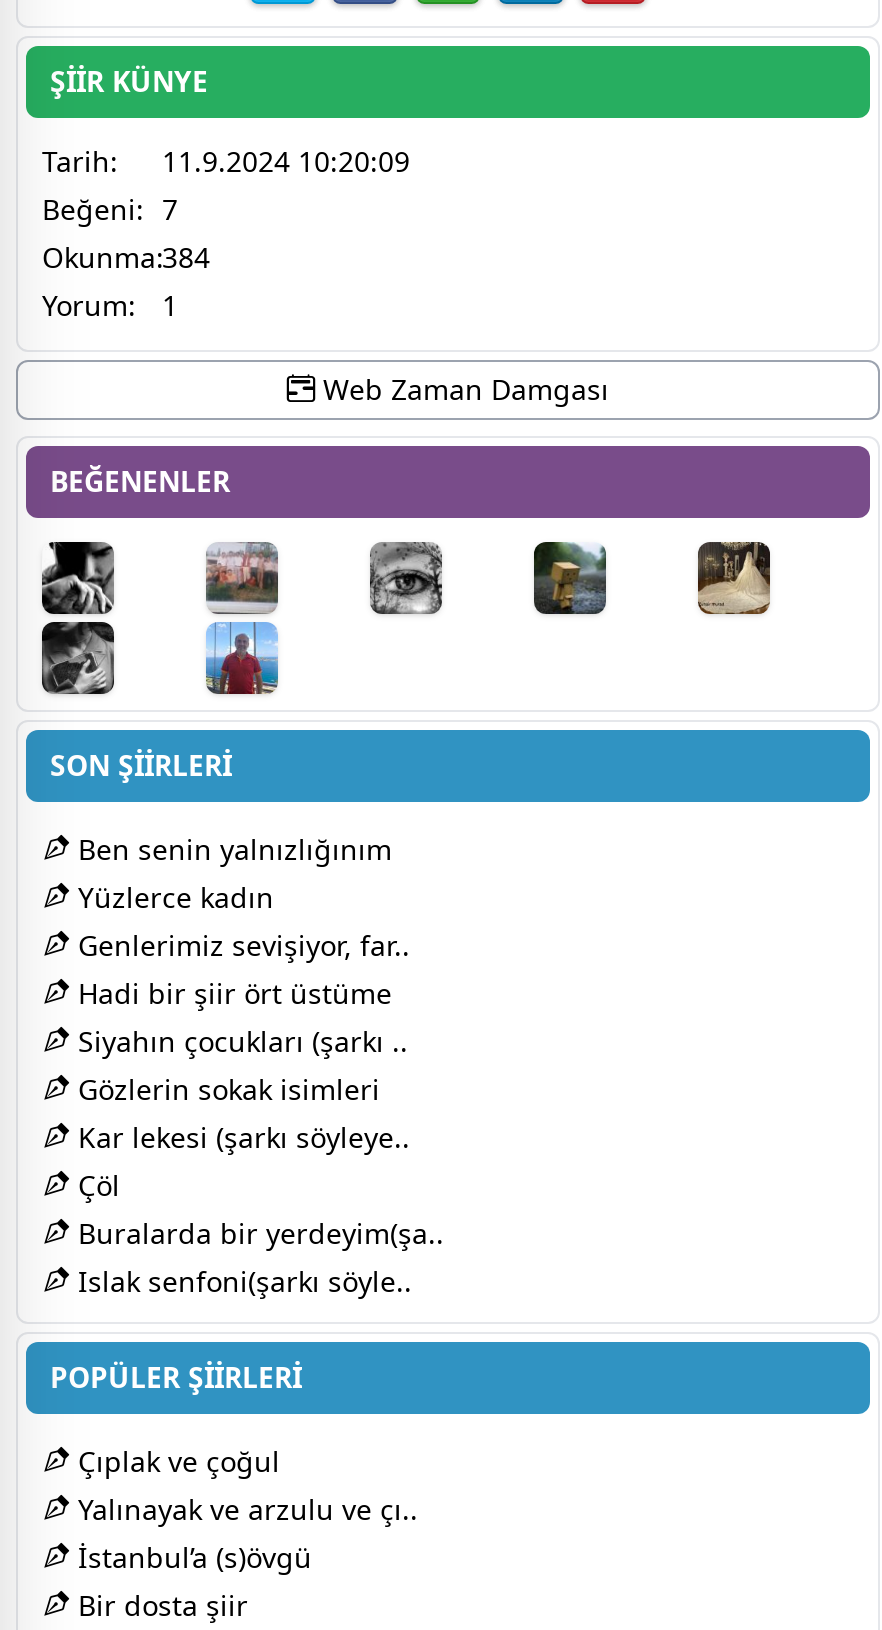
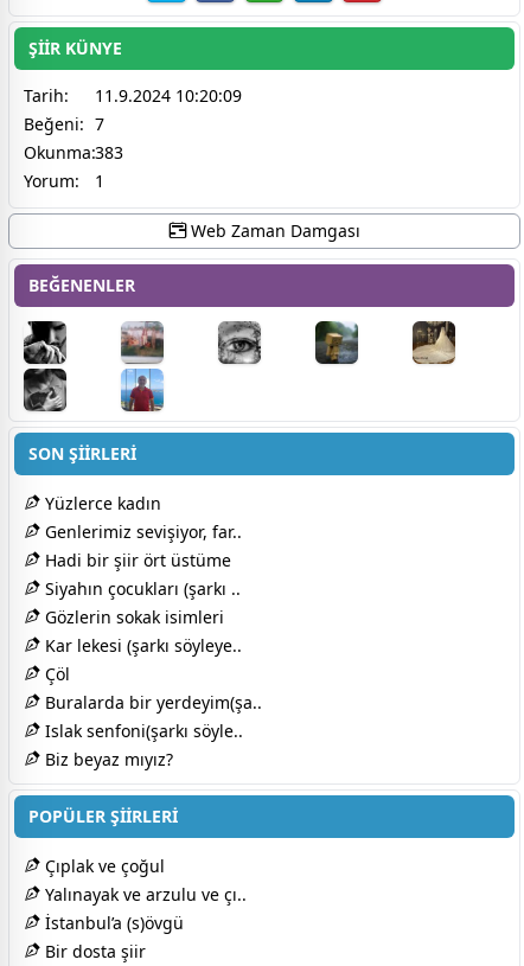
[42,237,210,275] Okunma:384 -> [24,140,123,163] Okunma:383
[70,829,392,867] Ben senin yalnızlığınım -> none
moved [70,877,444,1299] -> [40,491,262,741]: Yüzlerce kadın | Genlerimiz sevişiyor, far.. | Hadi bir şiir ört üstüme | ... | Buralarda bir yerdeyim(şa.. | Islak senfoni(şarkı söyle..
none -> [40,747,173,770] Biz beyaz mıyız?

